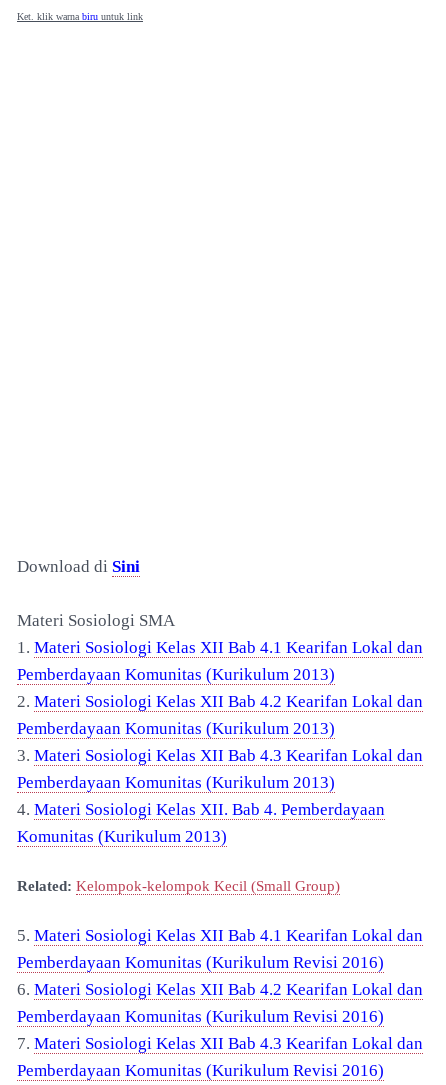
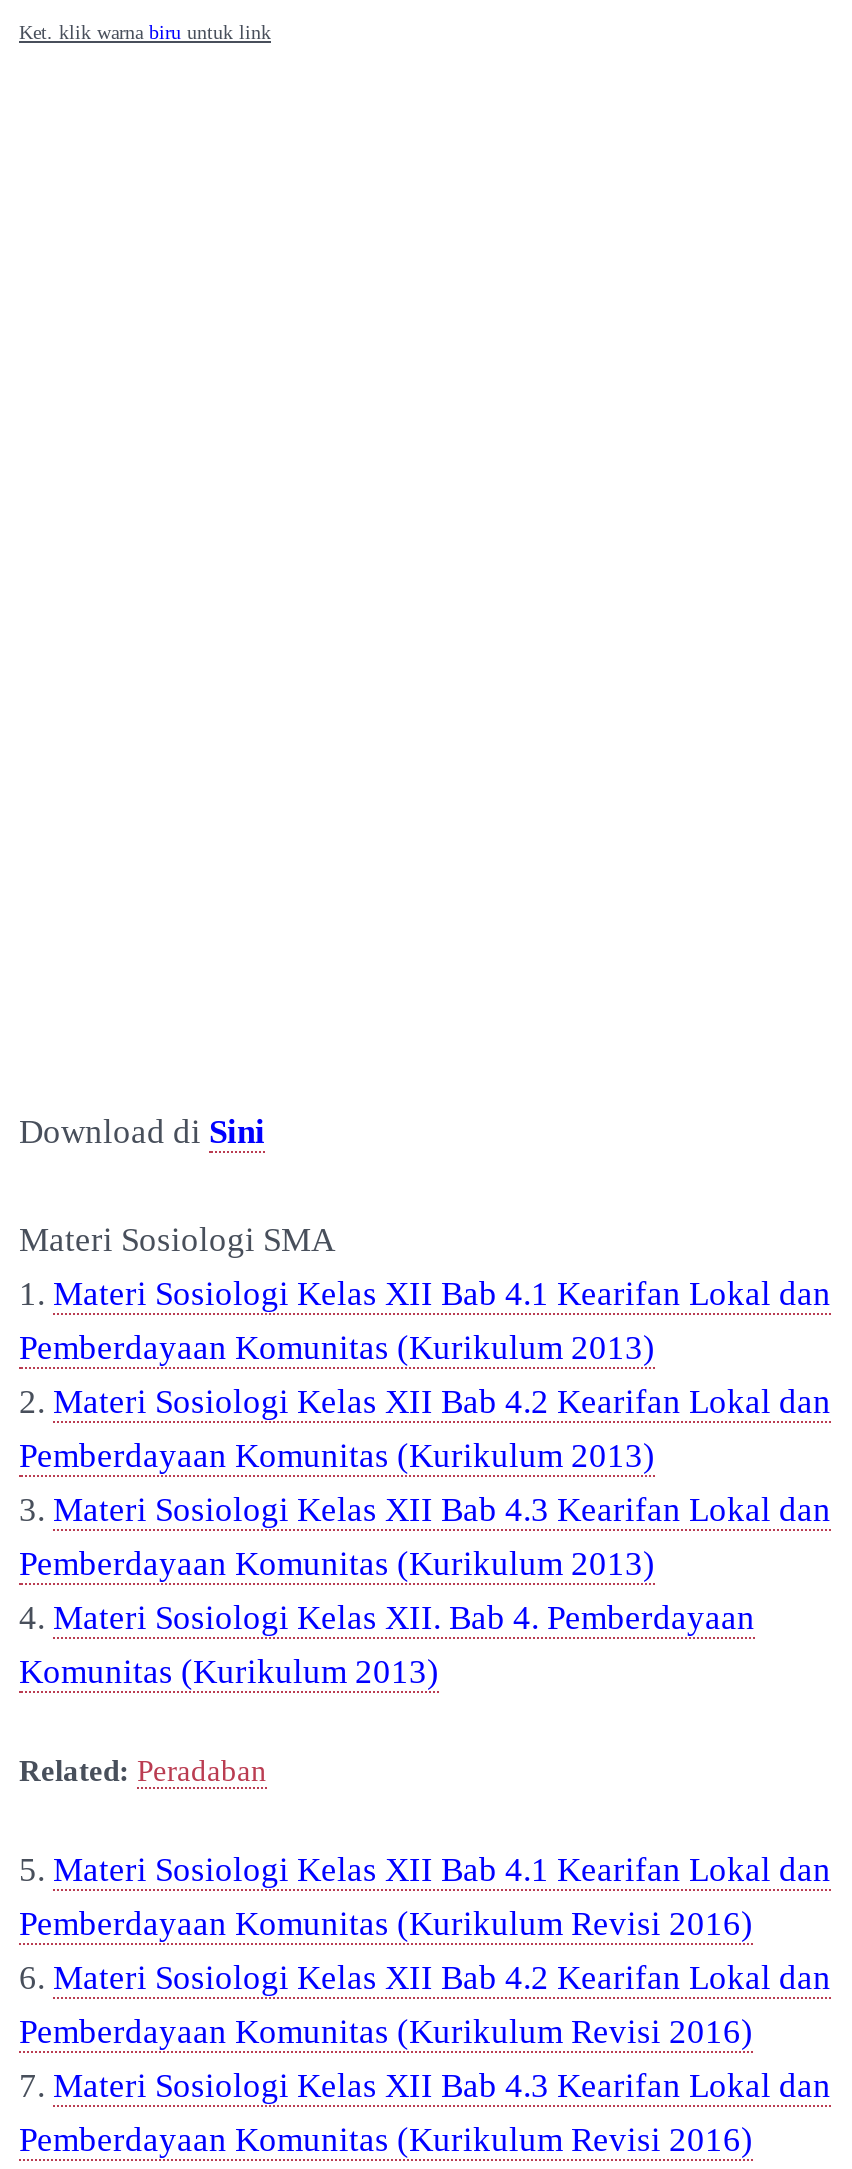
[17,878,340,894] Related: Kelompok-kelompok Kecil (Small Group) -> [19,1755,267,1787] Related: Peradaban

